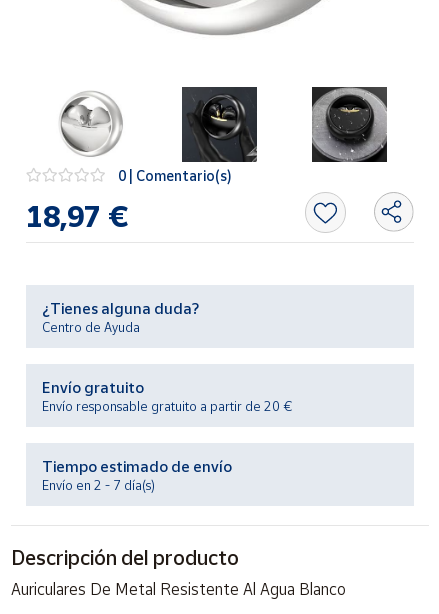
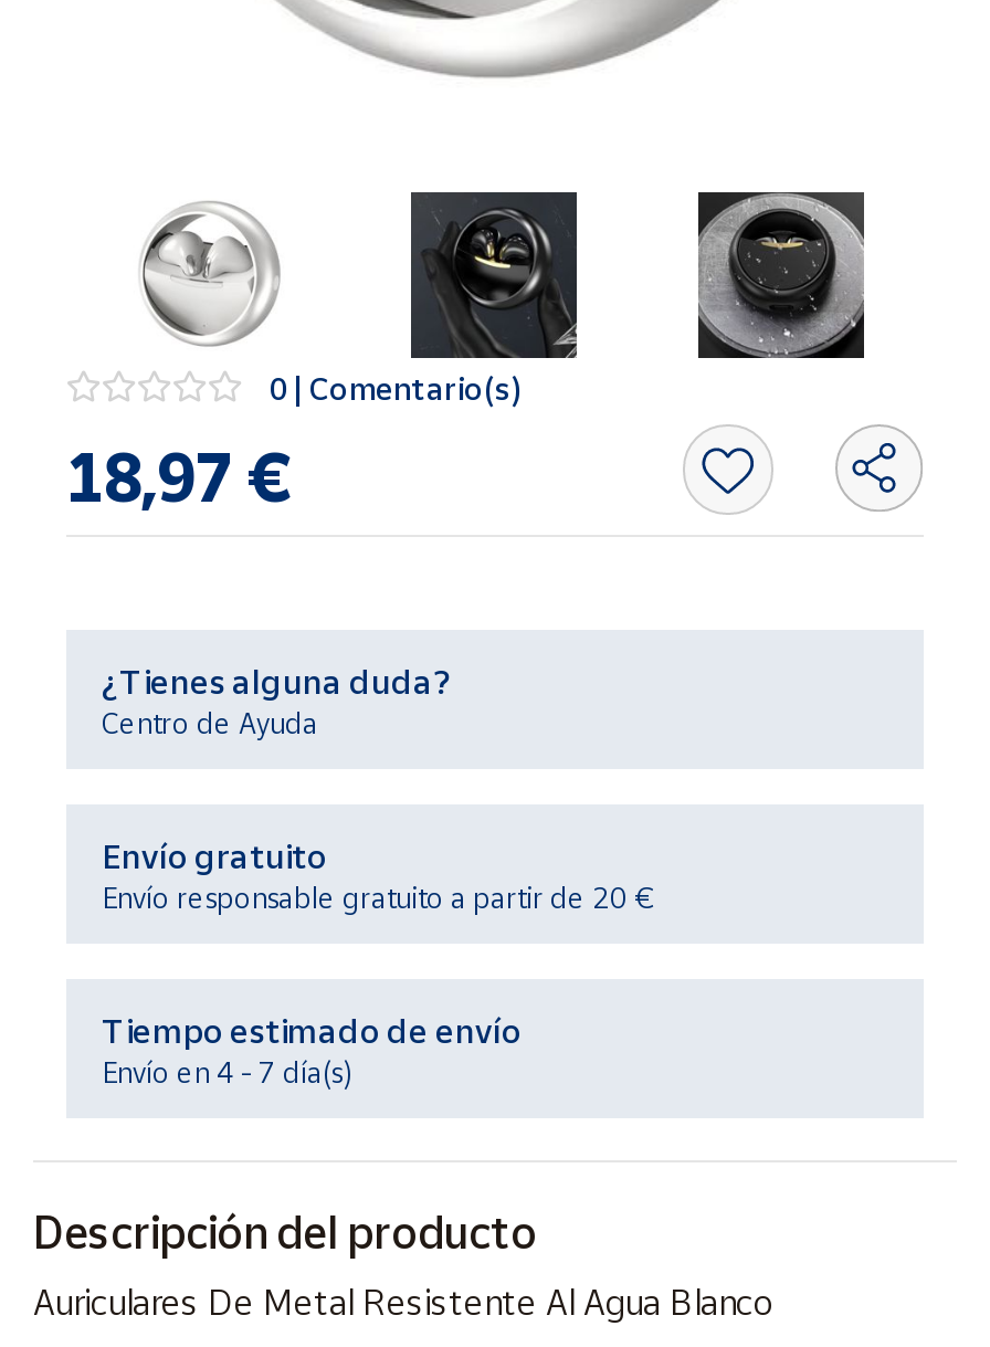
[42,477,155,493] Envío en 2 - 7 día(s) -> [102,1055,351,1090] Envío en 4 - 7 día(s)

